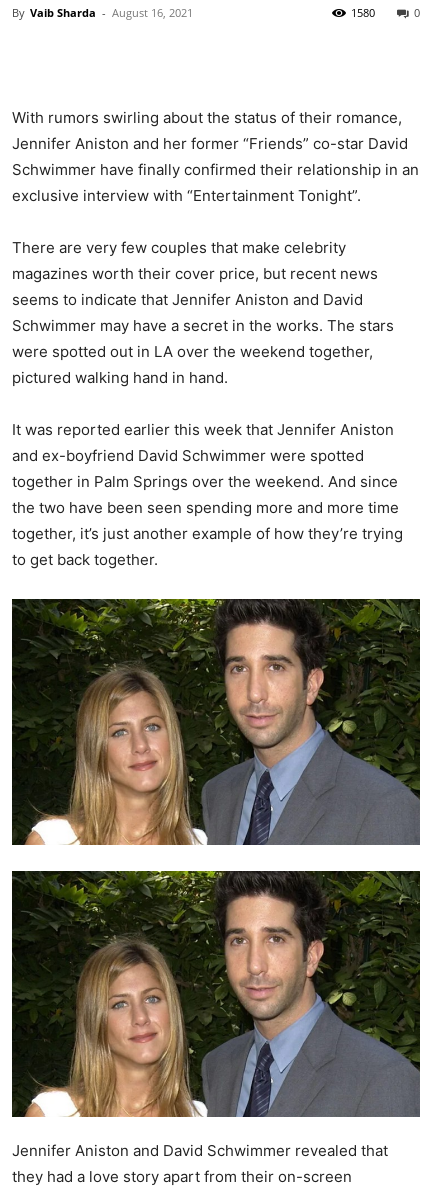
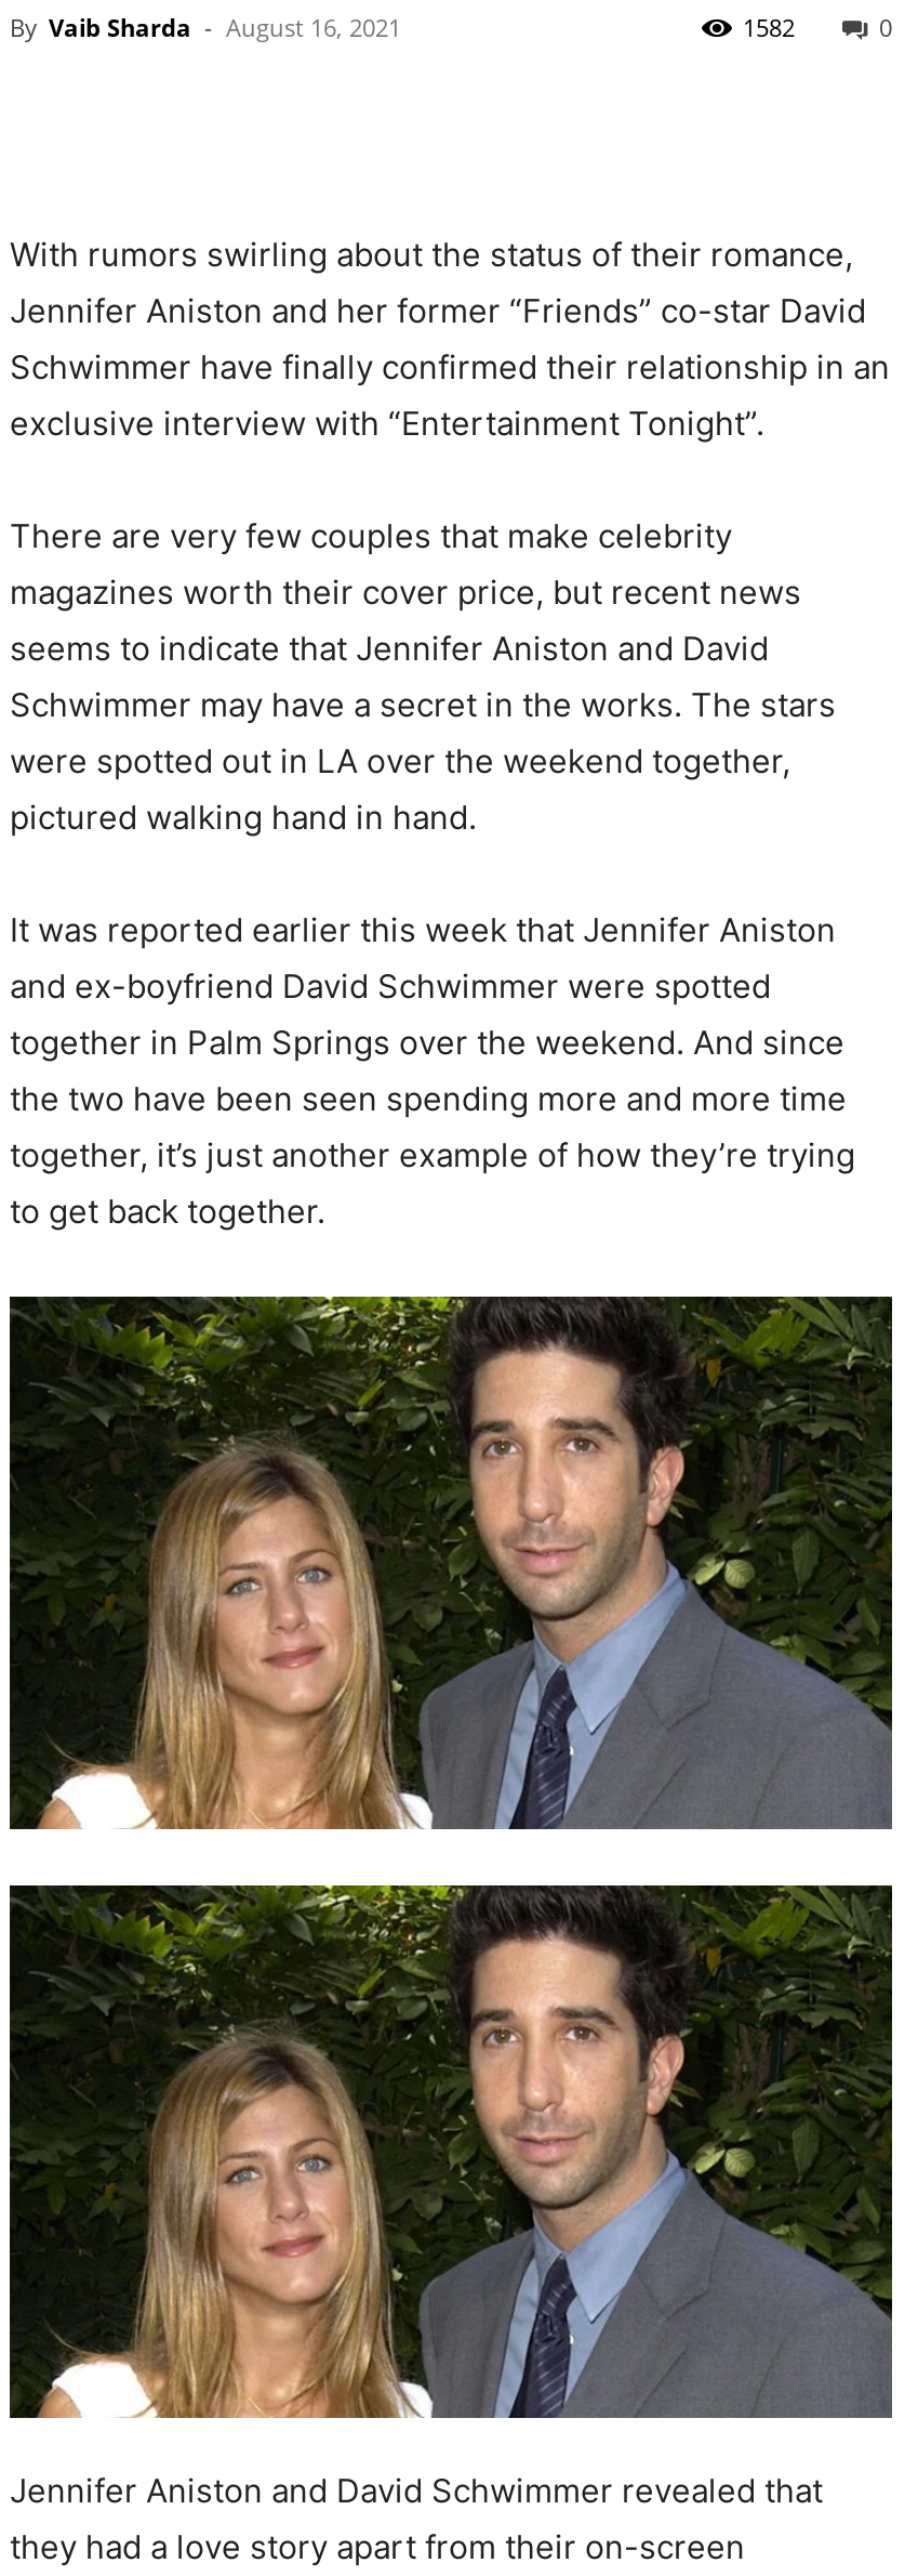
[351,5,375,20] 1580 -> [743,11,795,43] 1582

